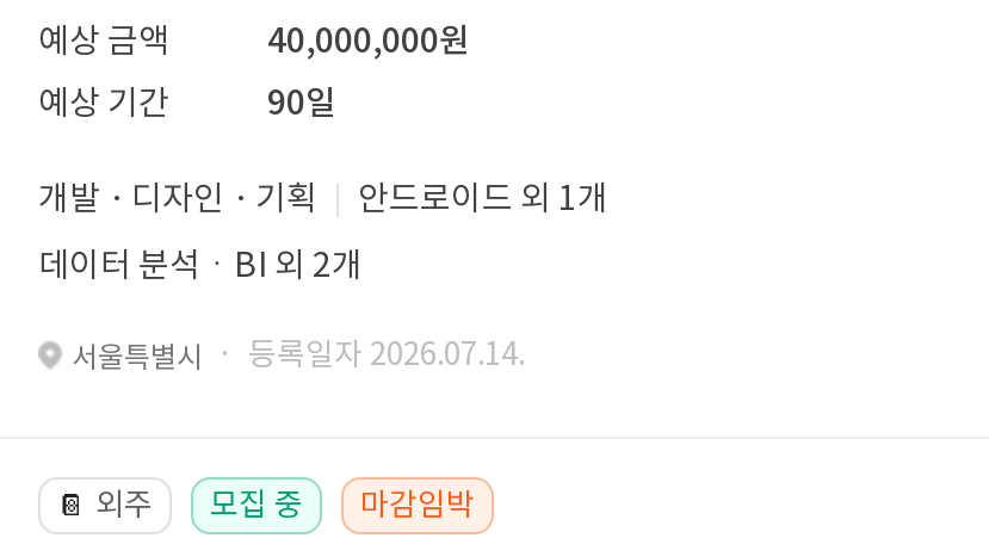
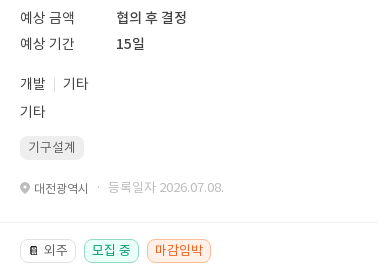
[267,19,470,62] 40,000,000원 -> [116,9,187,27] 협의 후 결정
[38,81,608,375] 90일 | 개발 · 디자인 · 기획 | 안드로이드 외 1개 | 데이터 분석ㆍBI 외 2개 | 서울특별시 · 등록일자 2026.07.14. -> [20,35,224,196] 15일 | 개발 | 기타 | 기타 | 기구설계 | 대전광역시 · 등록일자 2026.07.08.

